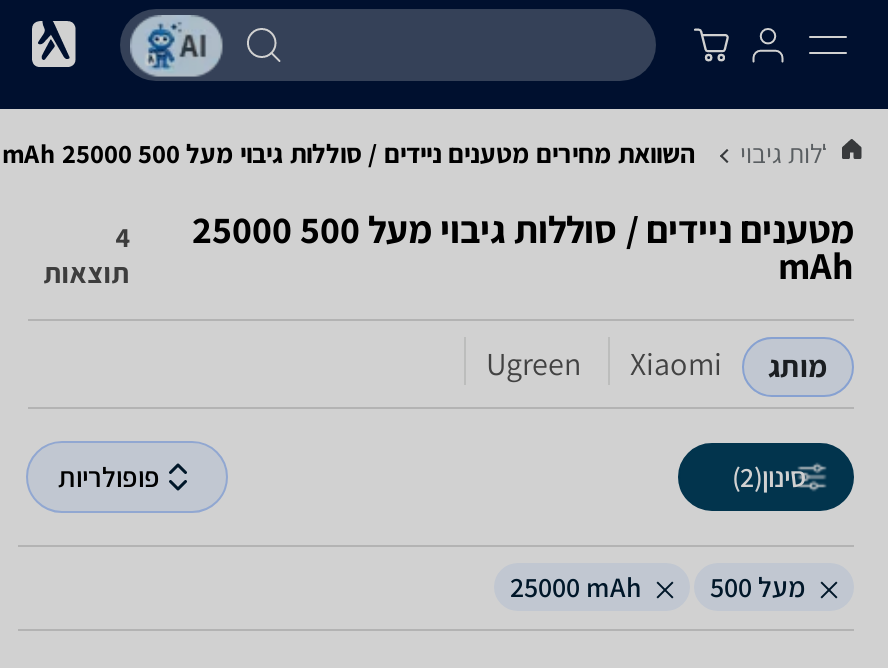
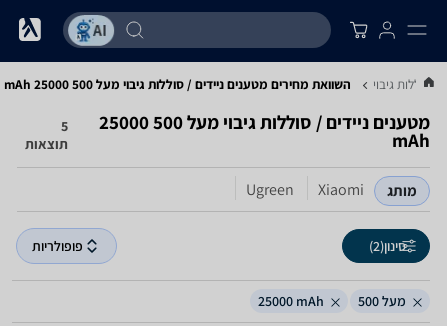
[116,219,130,255] 4 -> [61,117,68,135] 5

